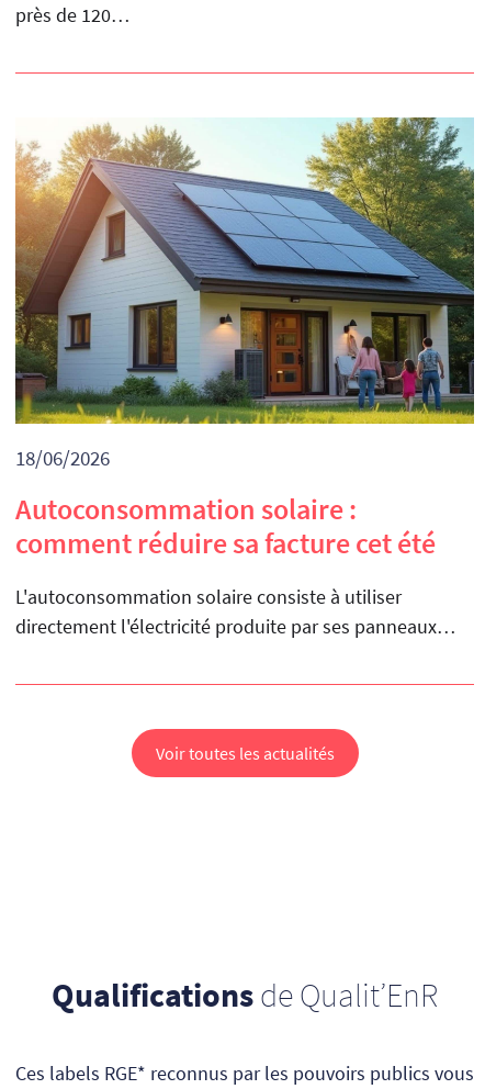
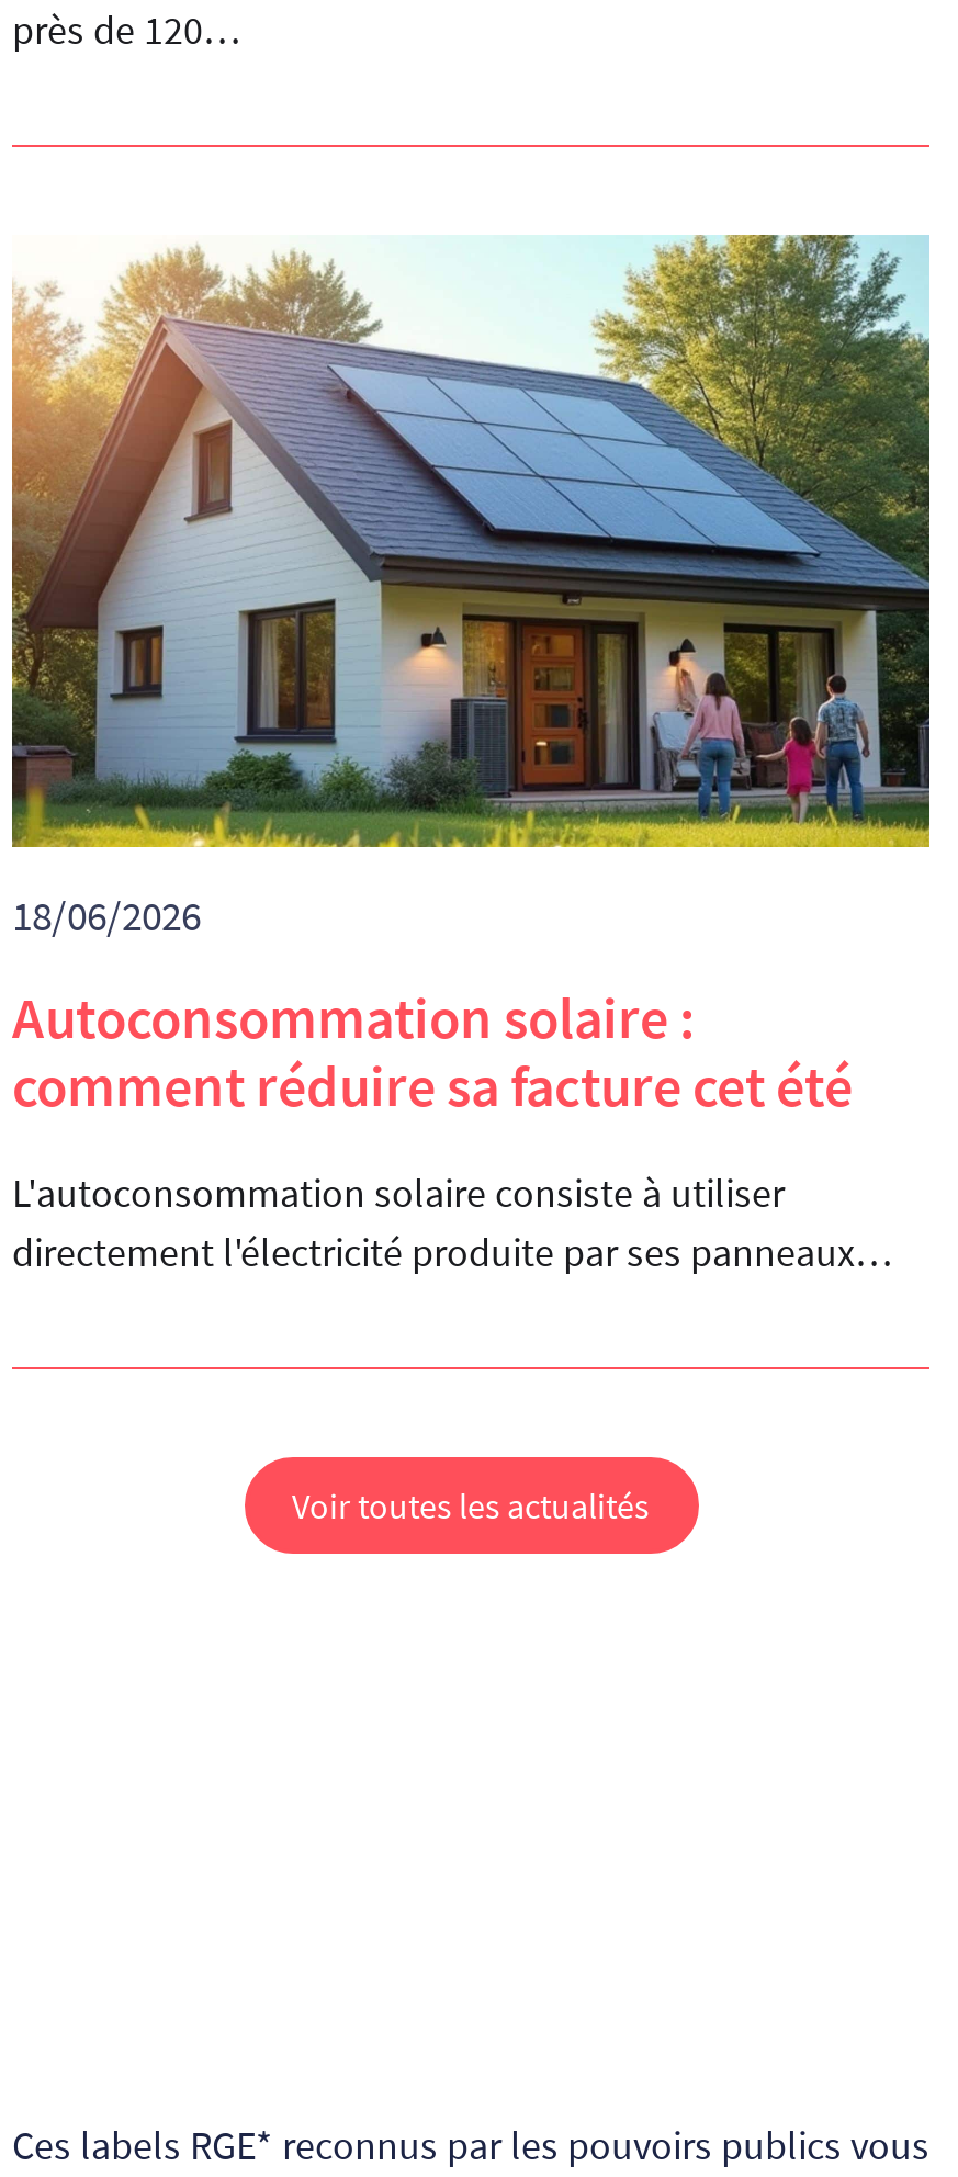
[52,974,438,1016] Qualifications de Qualit’EnR -> none

